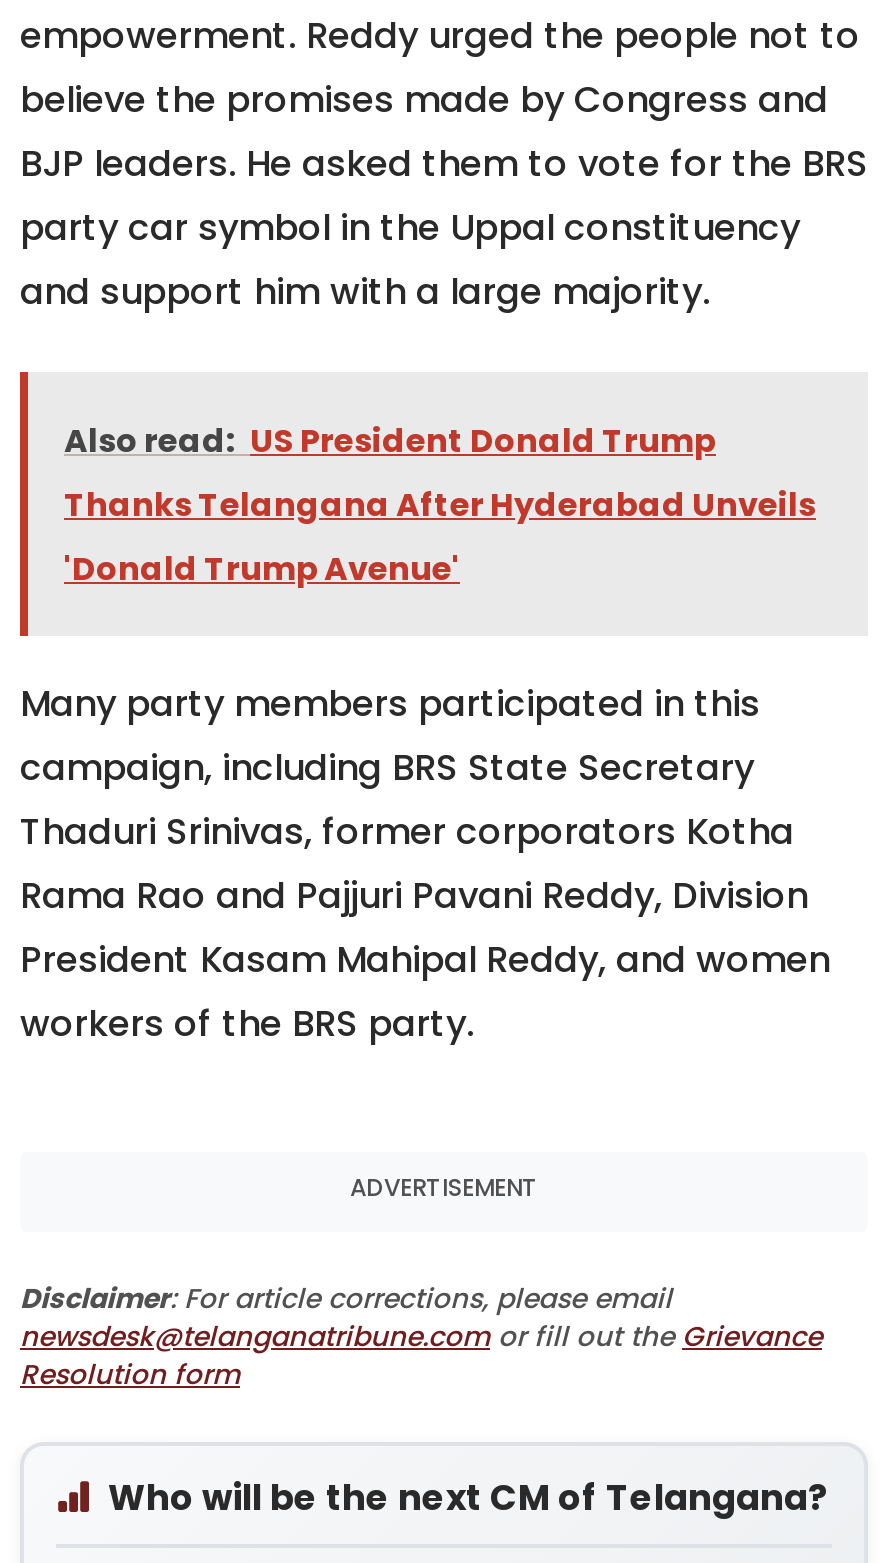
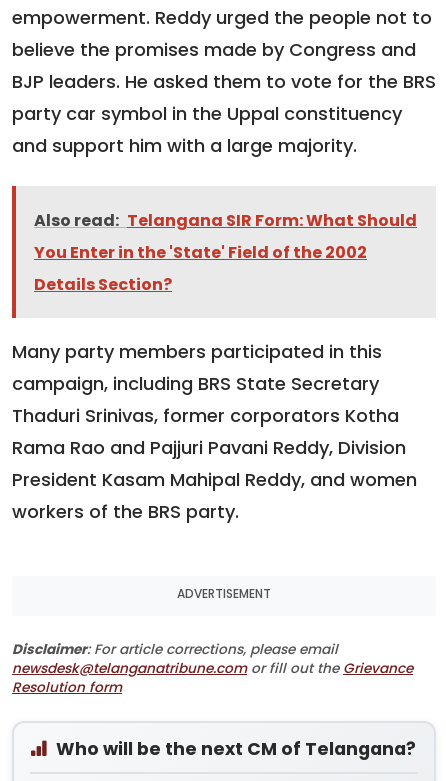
[64,418,816,592] Also read: US President Donald Trump | Thanks Telangana After Hyderabad Unveils | 'Donald Trump Avenue' -> [34,209,417,296] Also read: Telangana SIR Form: What Should | You Enter in the 'State' Field of the 2002 | Details Section?

